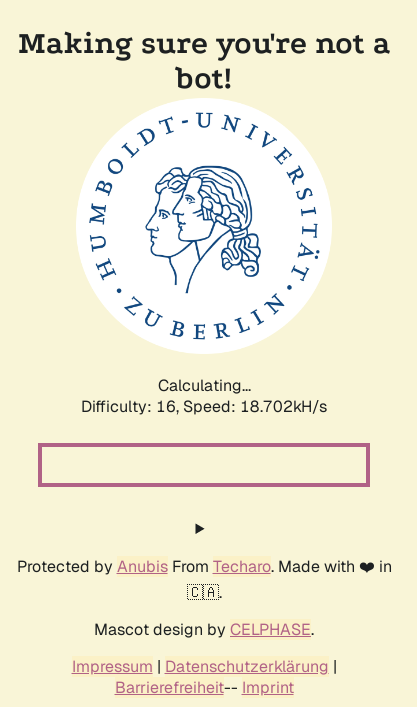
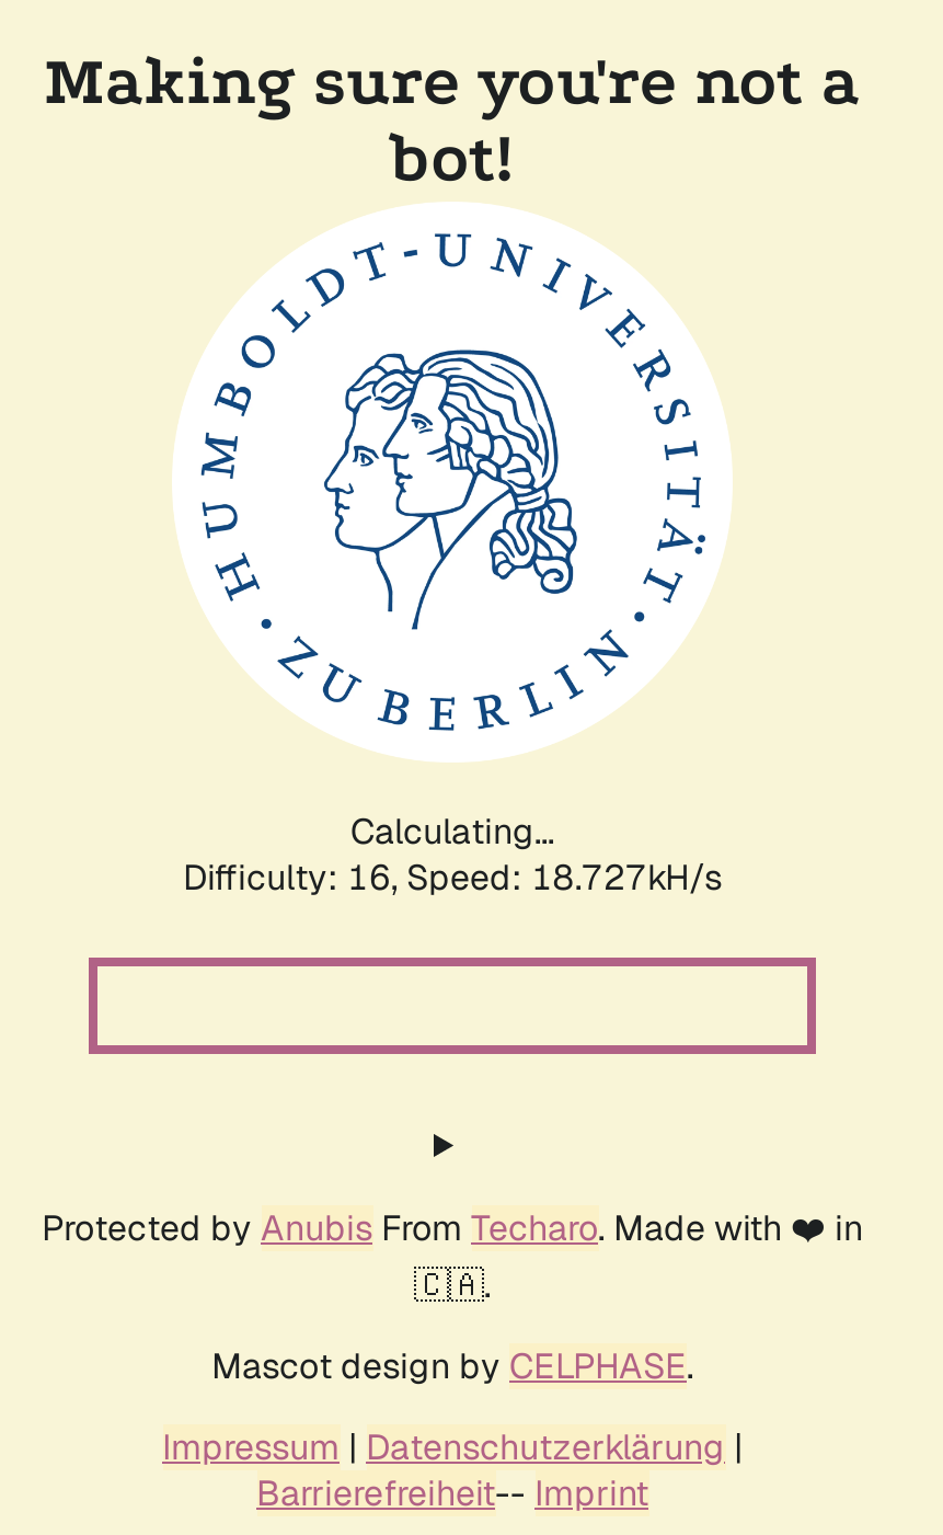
[81,396,327,417] Difficulty: 16, Speed: 18.702kH/s -> [183,855,722,901] Difficulty: 16, Speed: 18.727kH/s

